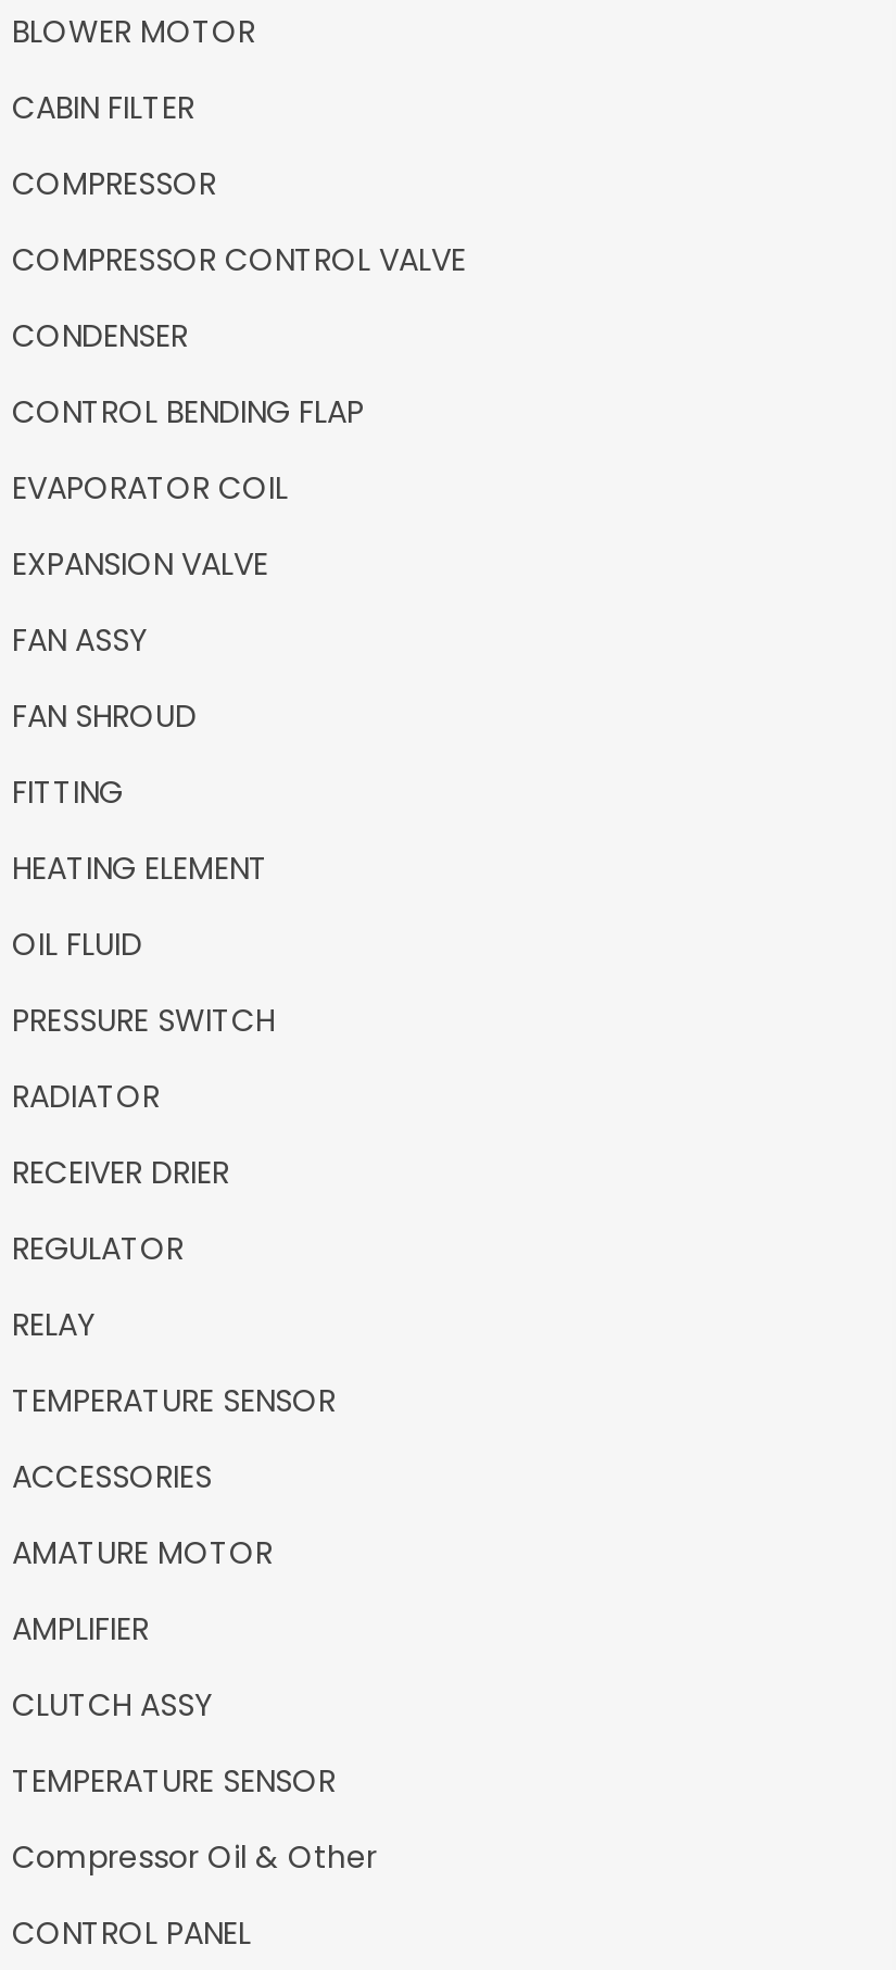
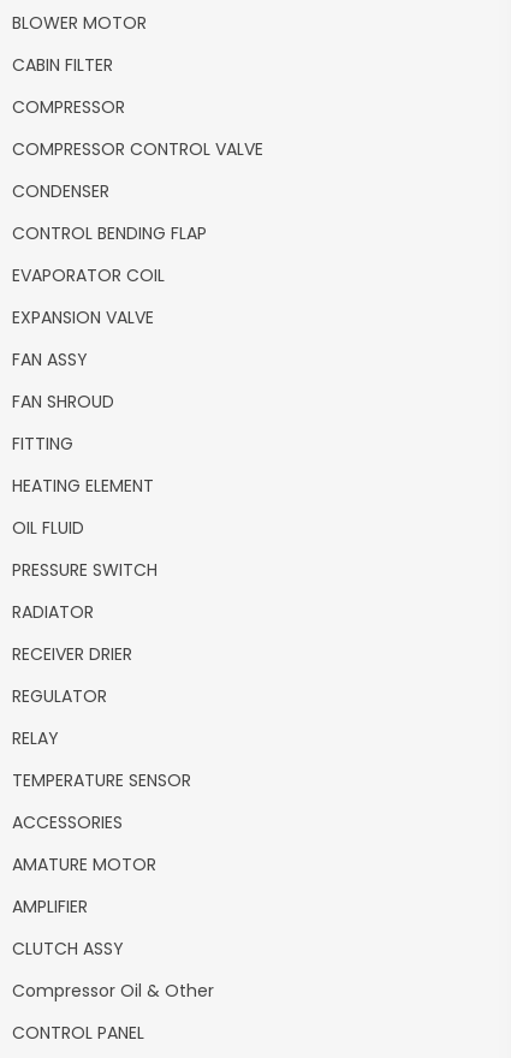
[12,1759,336,1802] TEMPERATURE SENSOR -> none

